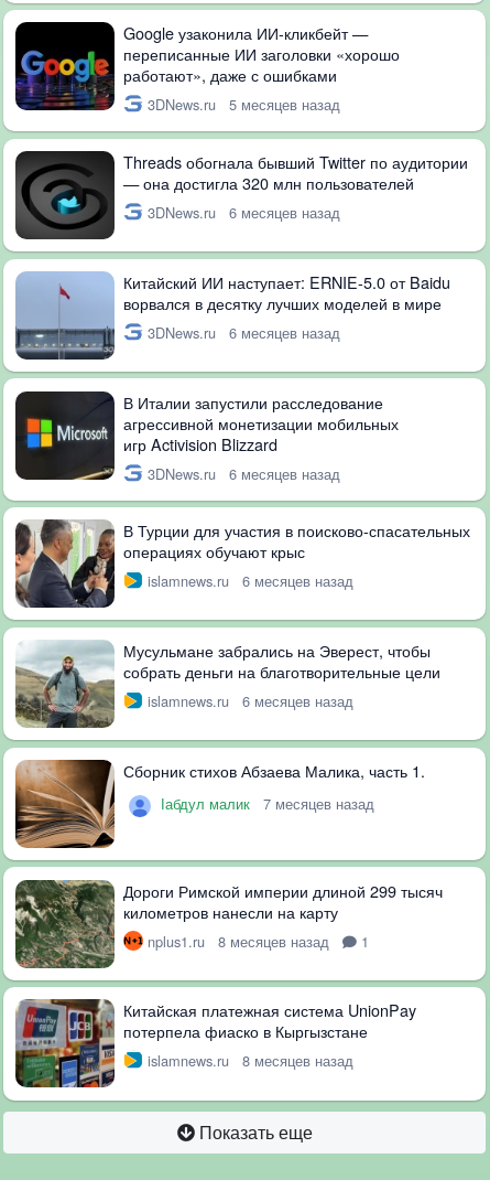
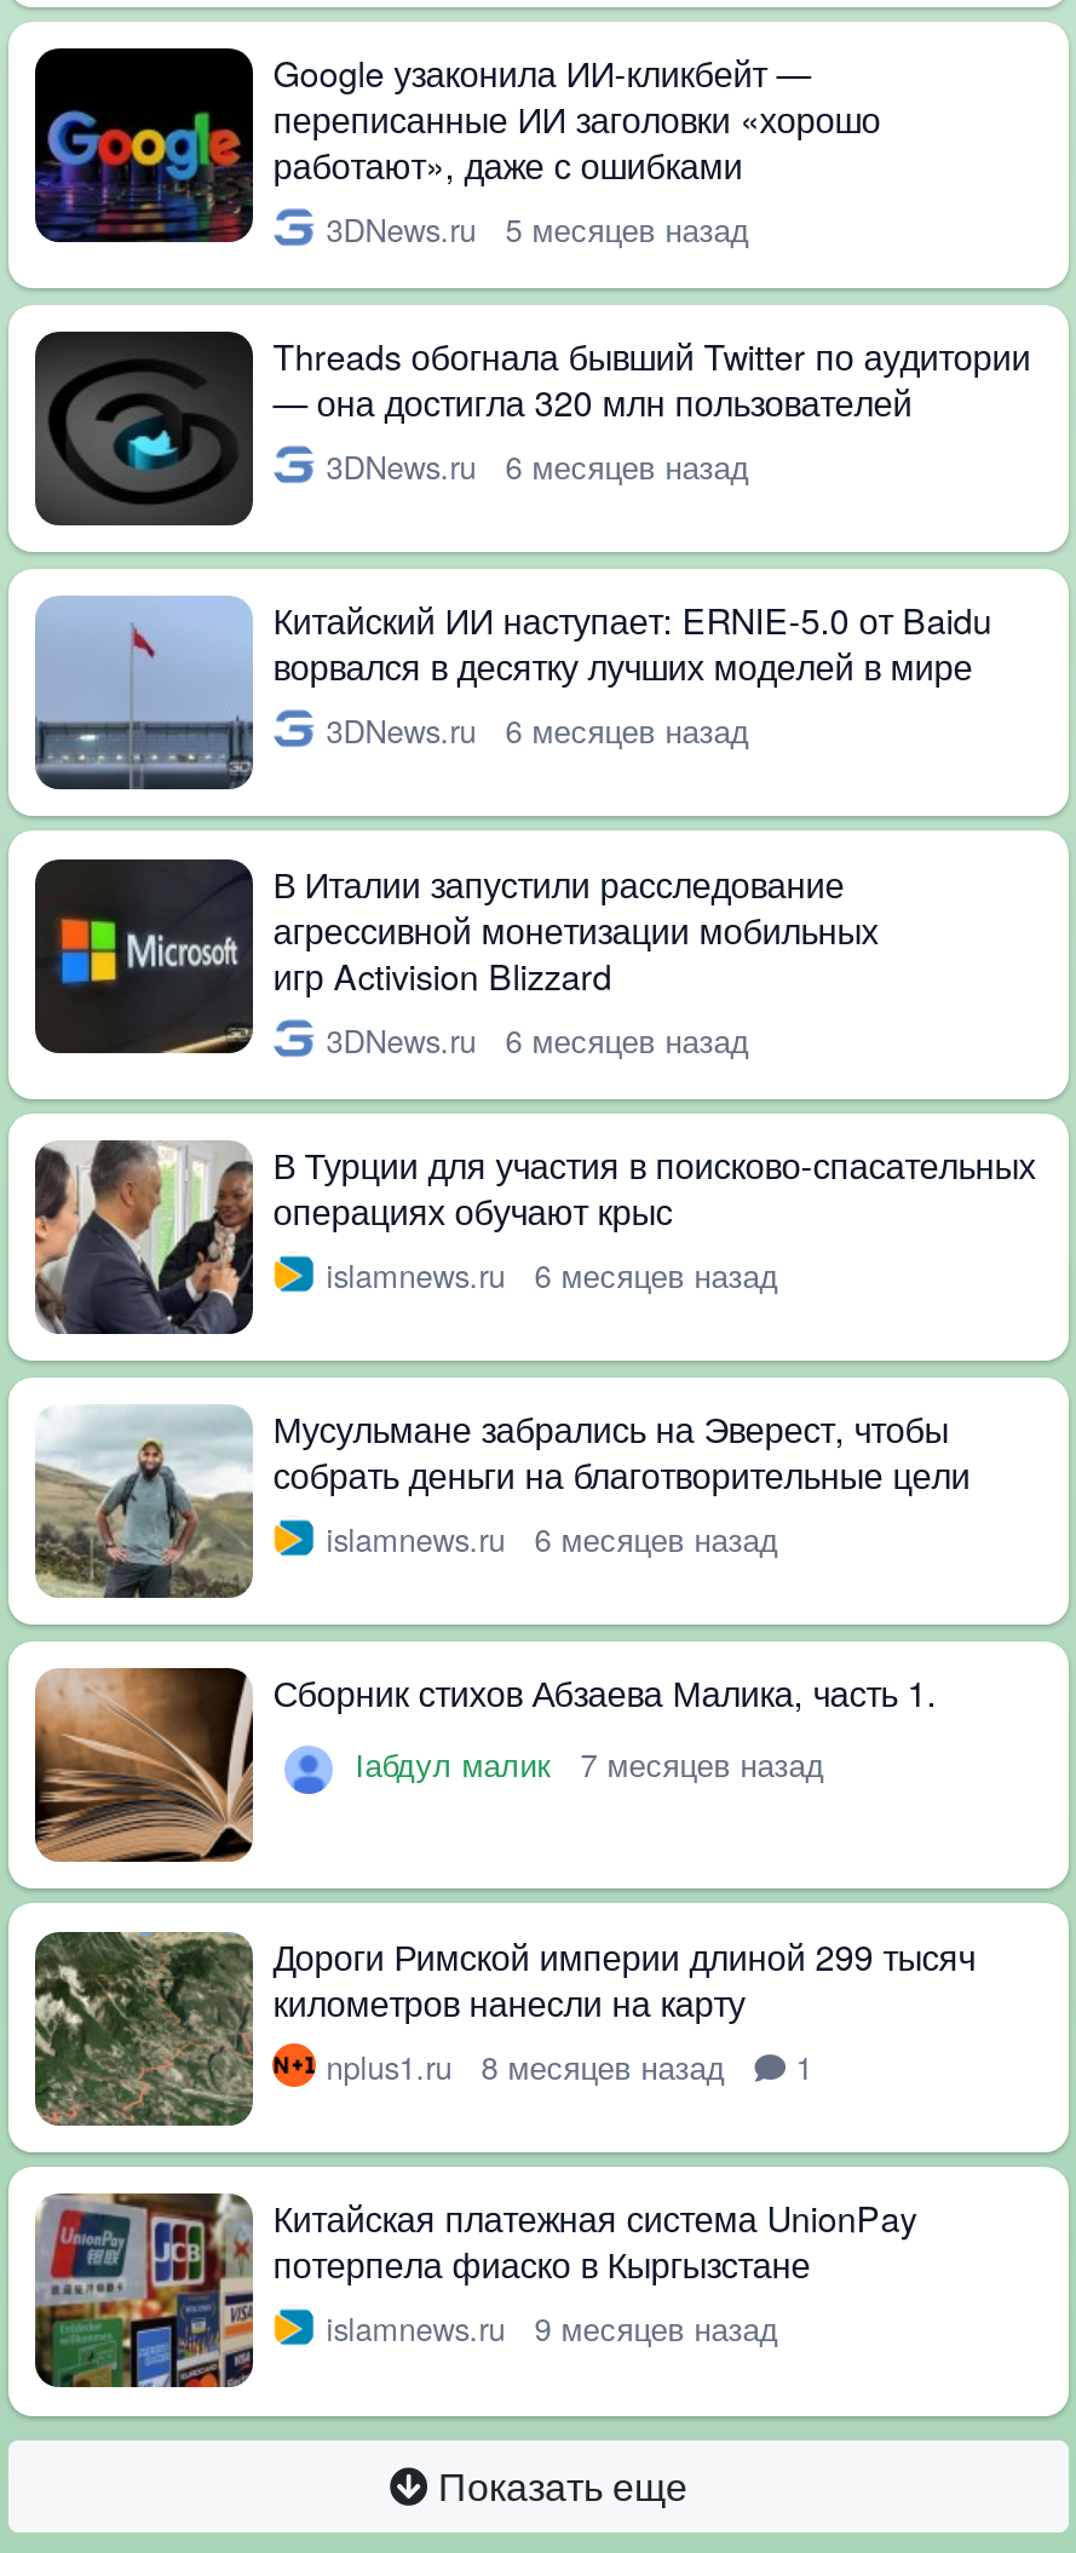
[148,1050,354,1071] islamnews.ru 8 месяцев назад -> [326,2306,779,2352] islamnews.ru 9 месяцев назад

